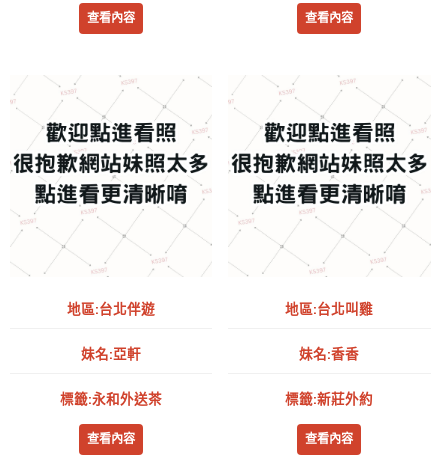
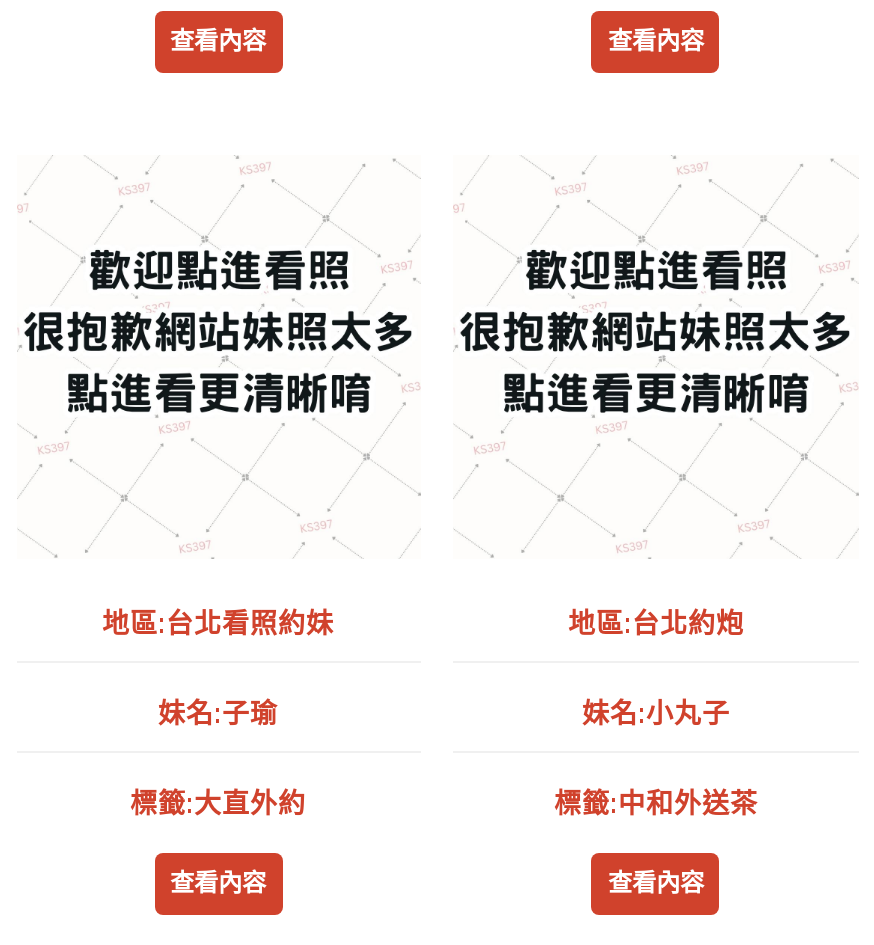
[66,301,154,317] 地區:台北伴遊 -> [102,607,334,639] 地區:台北看照約妹
[285,301,373,317] 地區:台北叫雞 -> [568,607,744,639] 地區:台北約炮
[80,346,140,362] 妹名:亞軒 -> [158,697,278,729] 妹名:子瑜
[299,346,359,362] 妹名:香香 -> [582,697,730,729] 妹名:小丸子
[59,391,161,407] 標籤:永和外送茶 -> [130,788,306,820] 標籤:大直外約
[285,391,373,407] 標籤:新莊外約 -> [554,788,758,820] 標籤:中和外送茶

